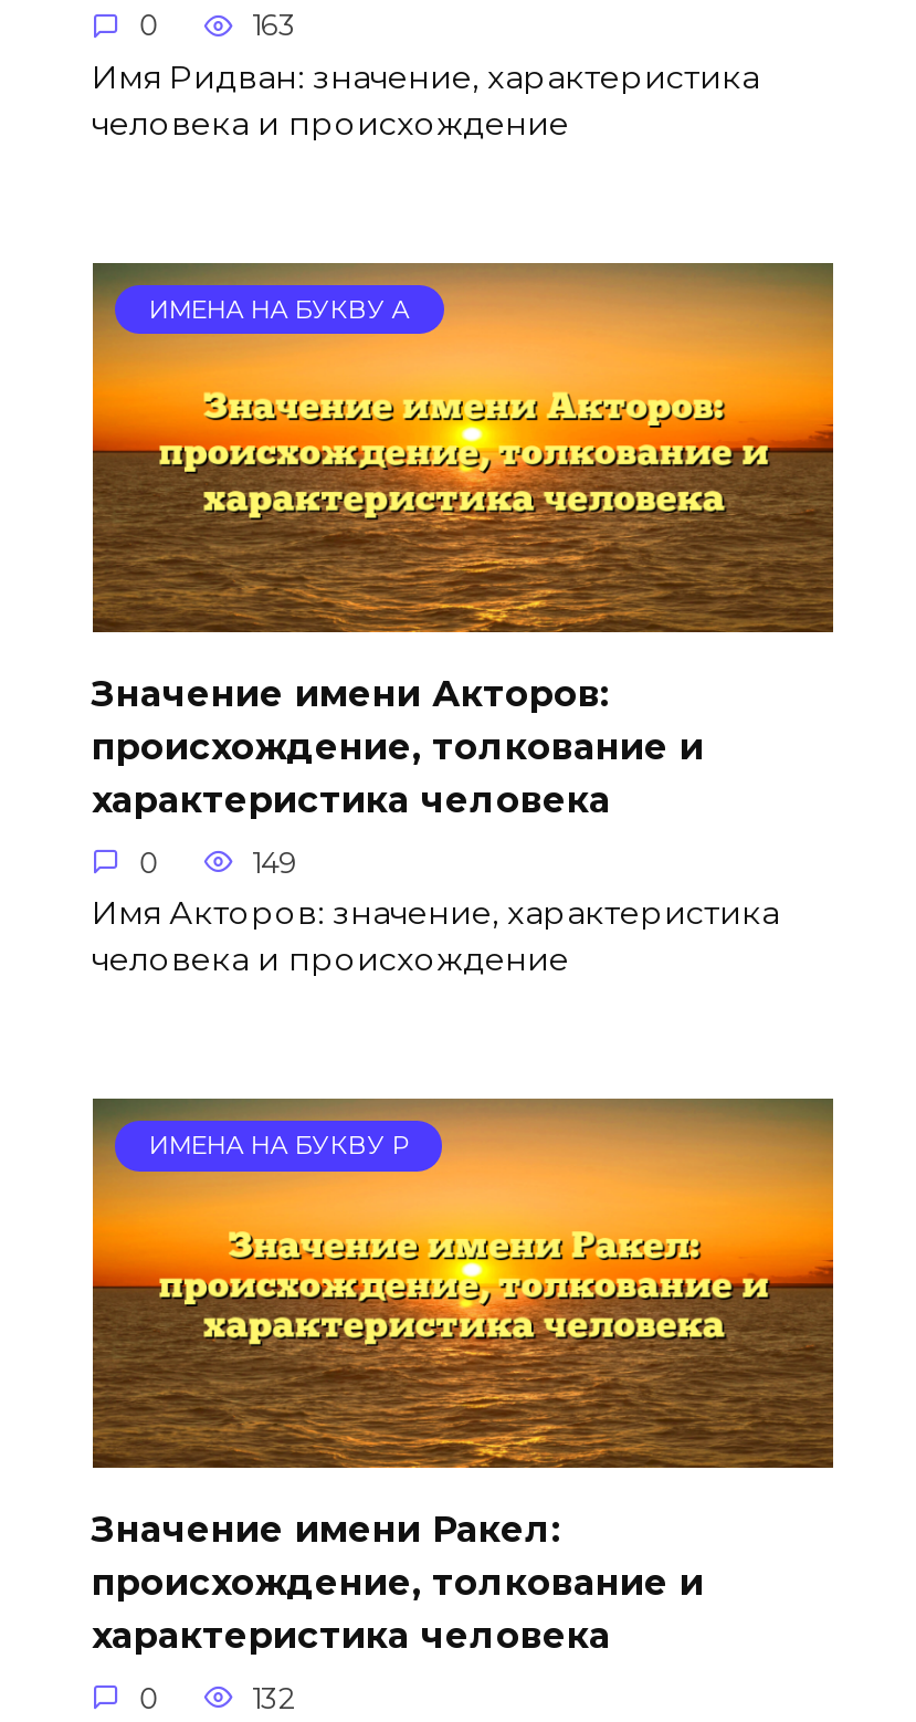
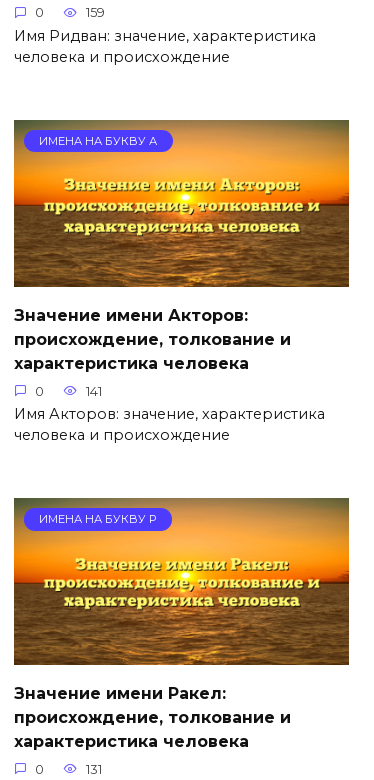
[252,10,296,43] 163 -> [86,5,105,20] 159
[252,846,296,879] 149 -> [86,384,102,399] 141
[252,1682,294,1715] 132 -> [86,762,102,777] 131

